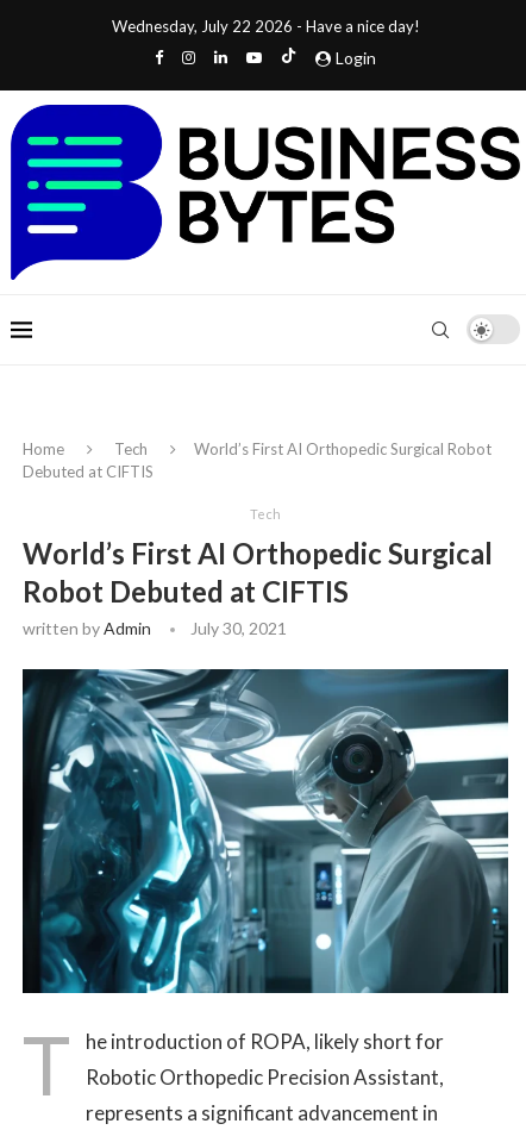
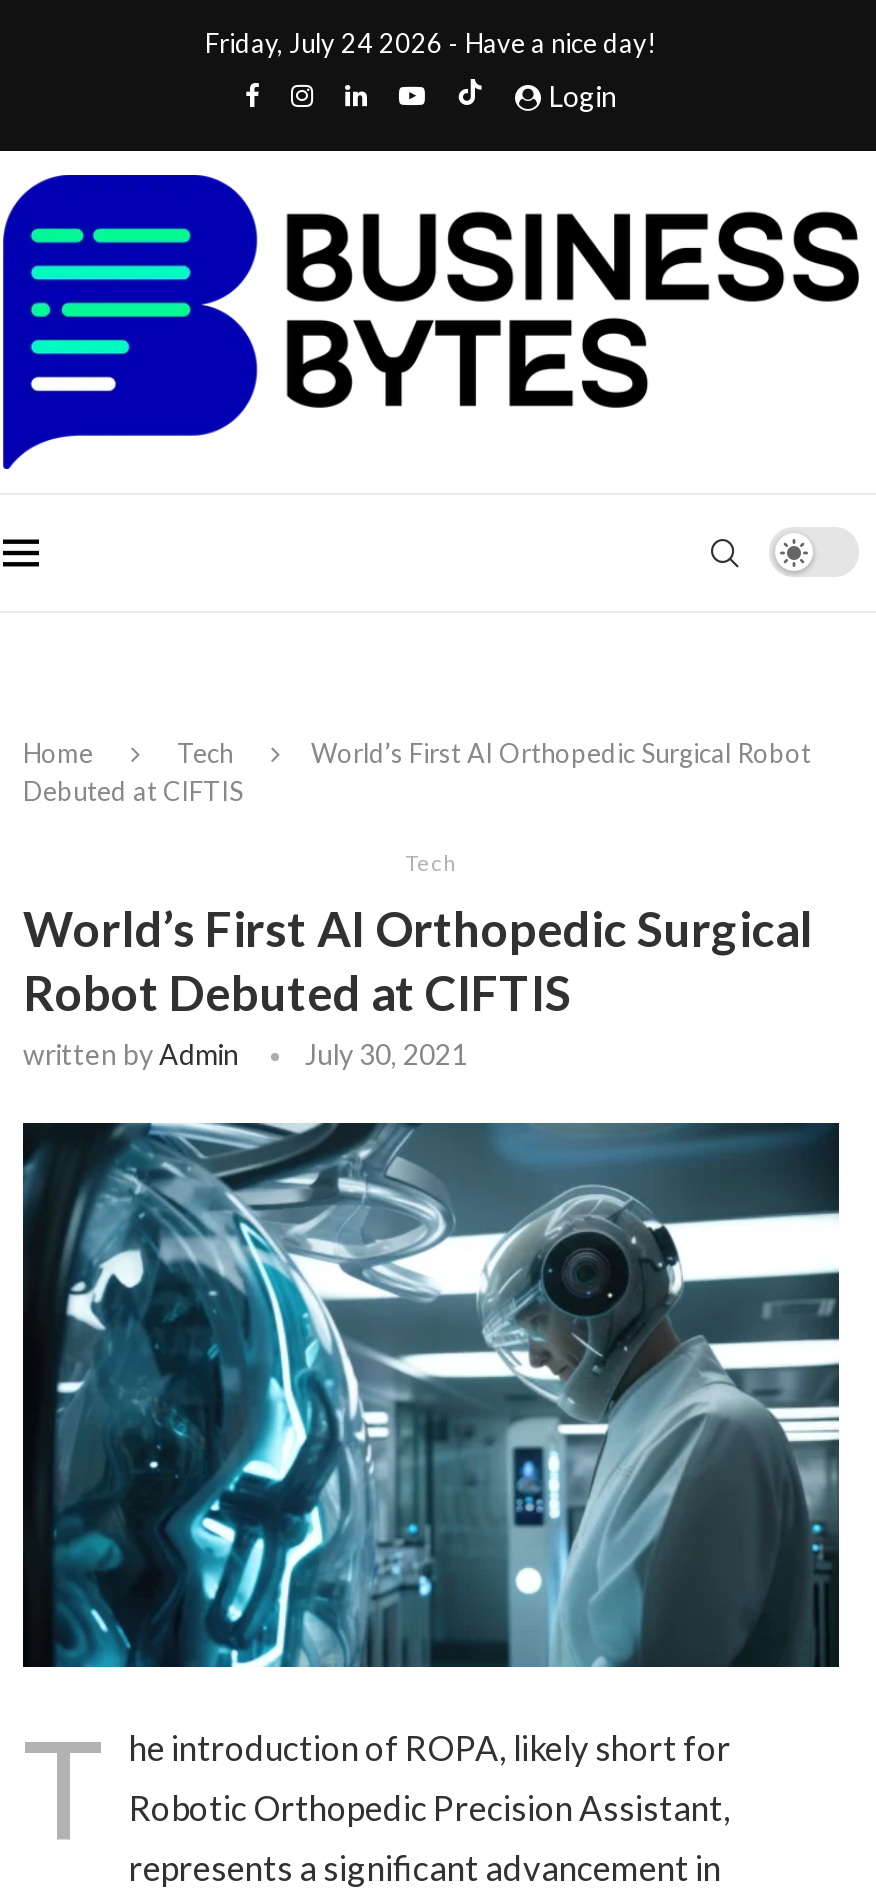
[111,17,419,36] Wednesday, July 22 2026 - Have a nice day! -> [205,27,657,59] Friday, July 24 2026 - Have a nice day!

